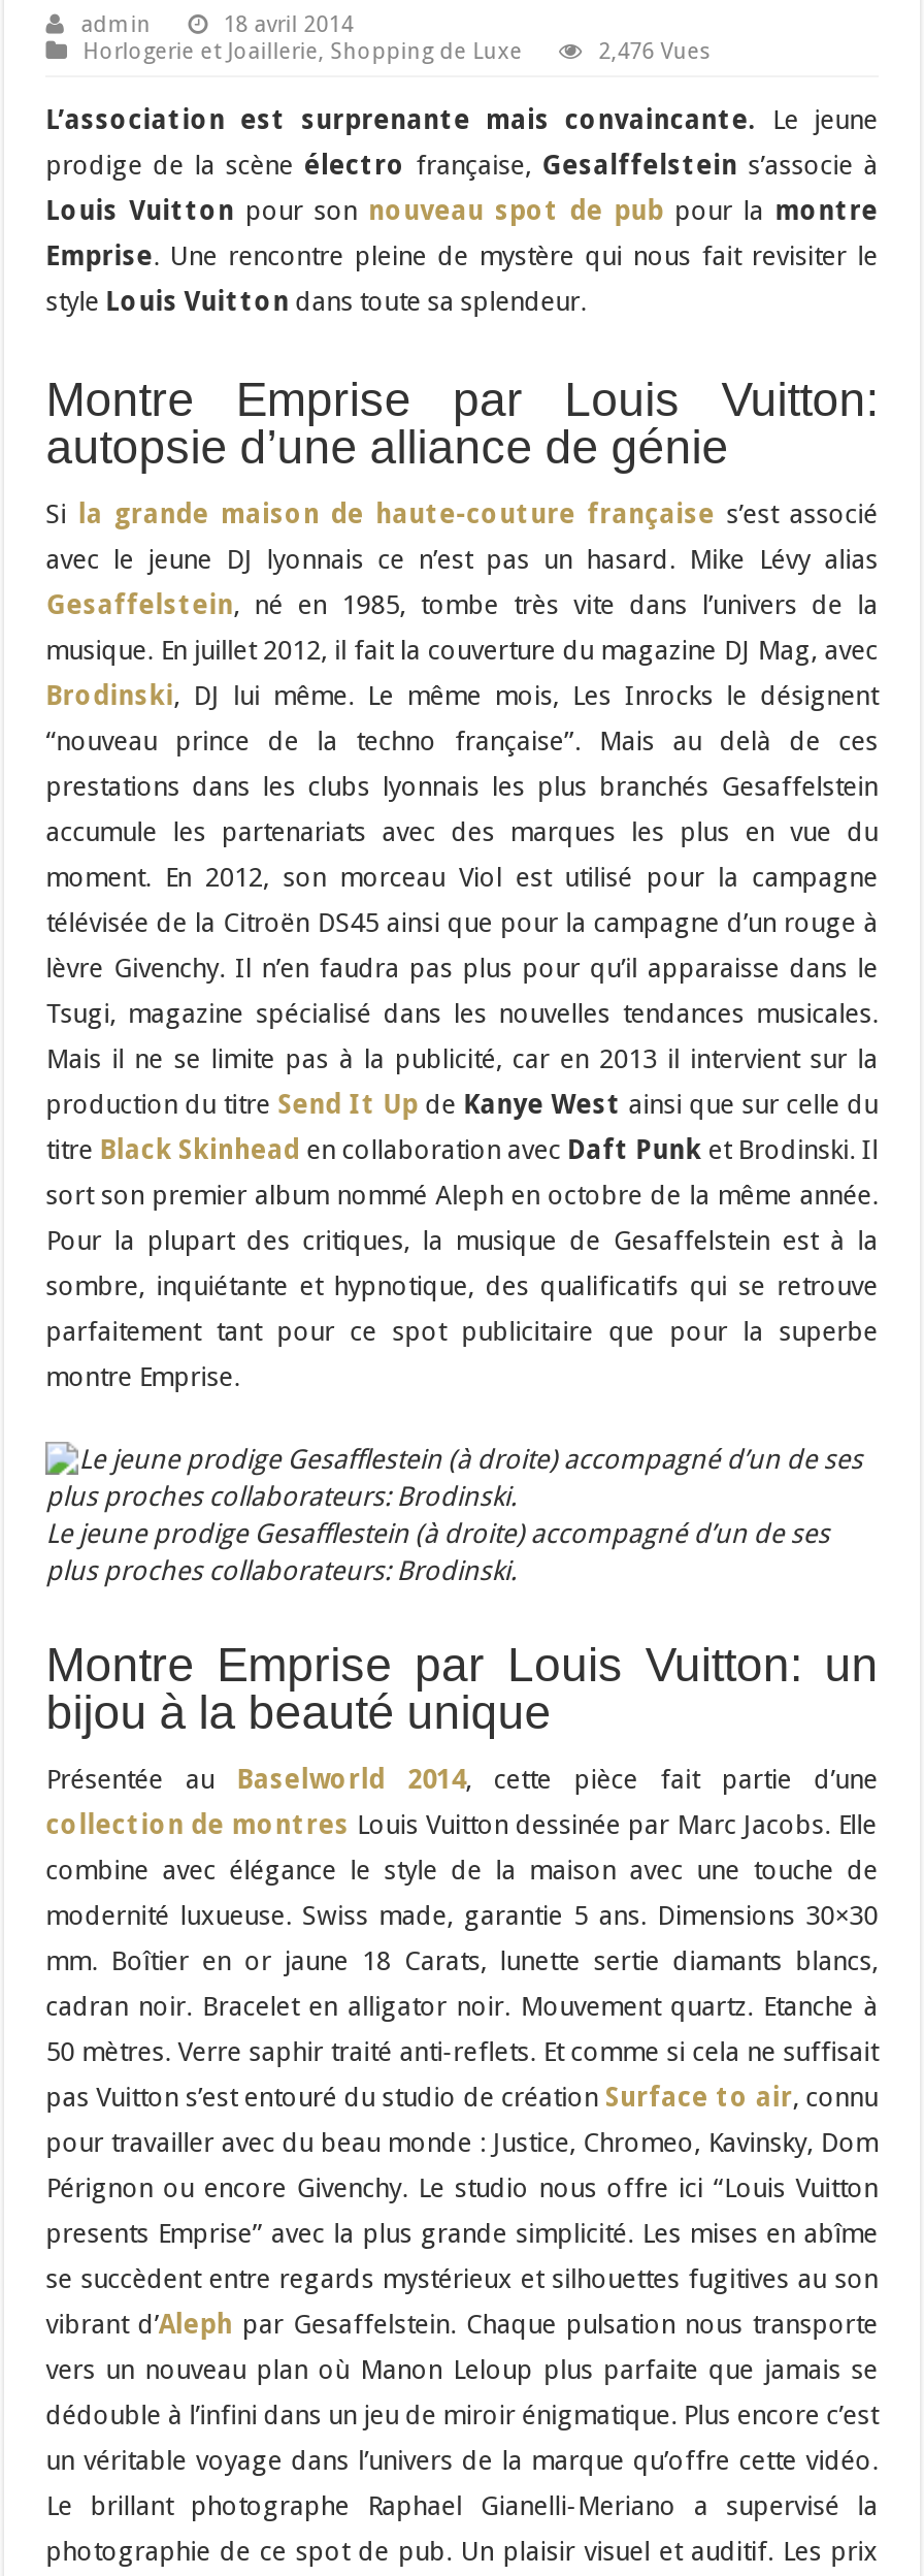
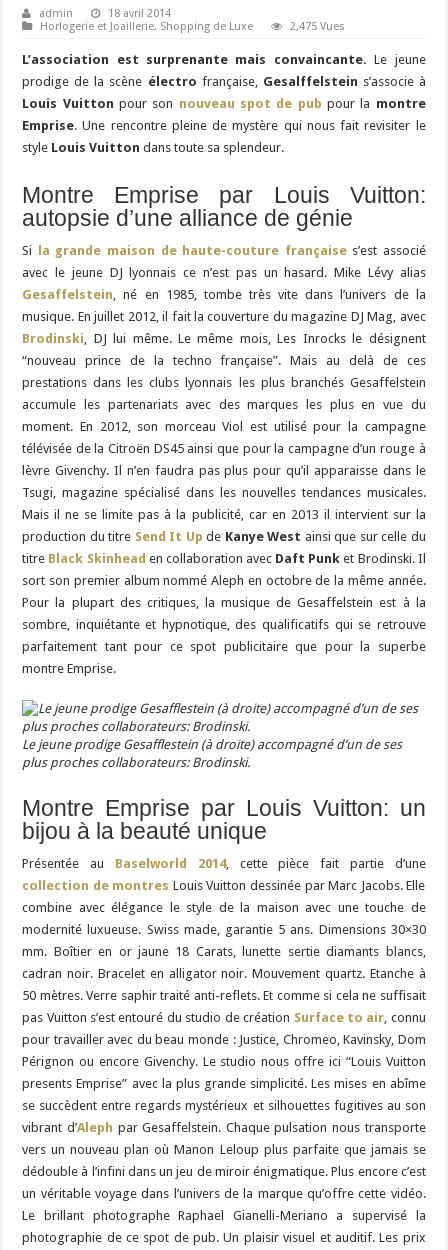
[599,38,712,65] 2,476 Vues -> [290,20,345,33] 2,475 Vues

